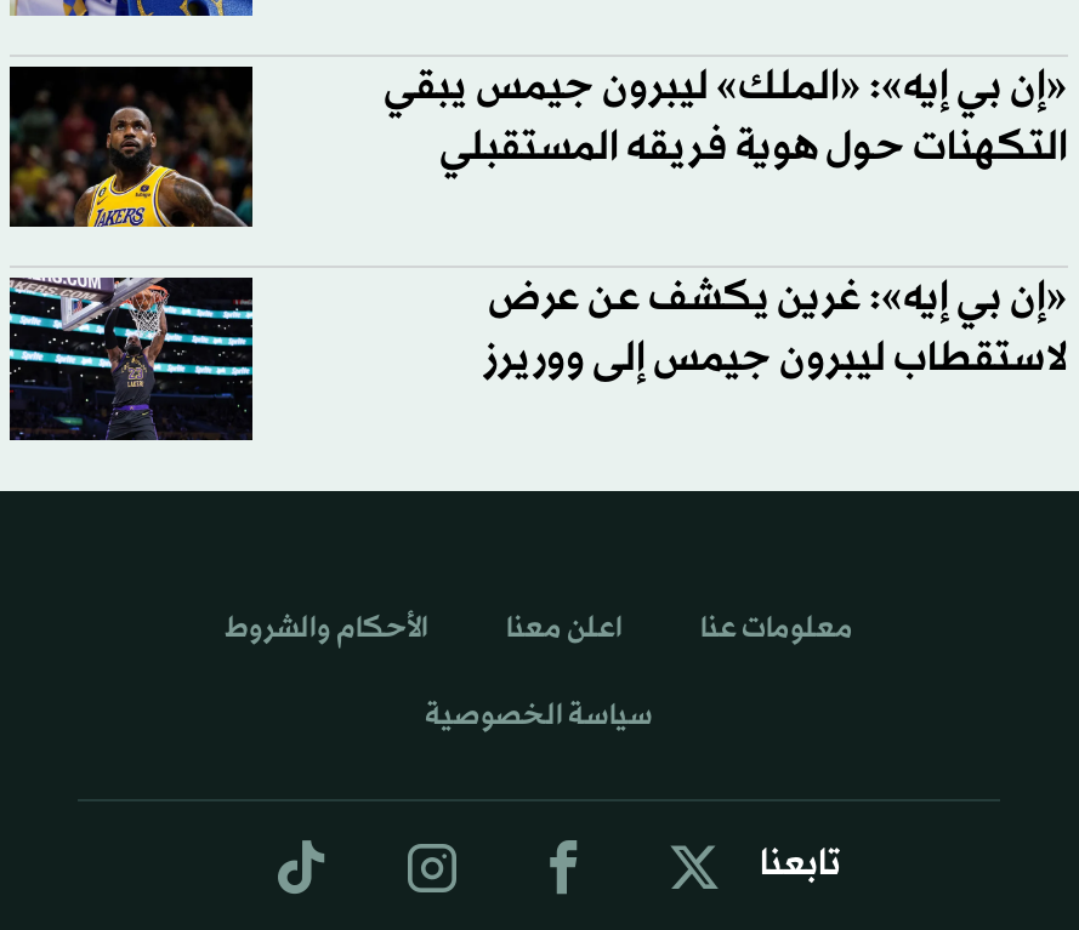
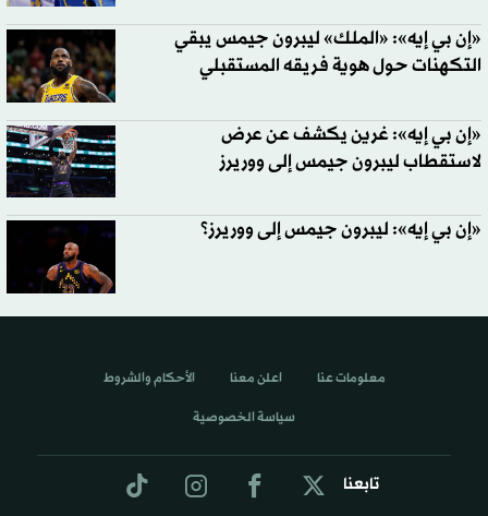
none -> [5,223,117,293] [image]
none -> [200,218,481,243] «إن بي إيه»: ليبرون جيمس إلى ووريرز؟

